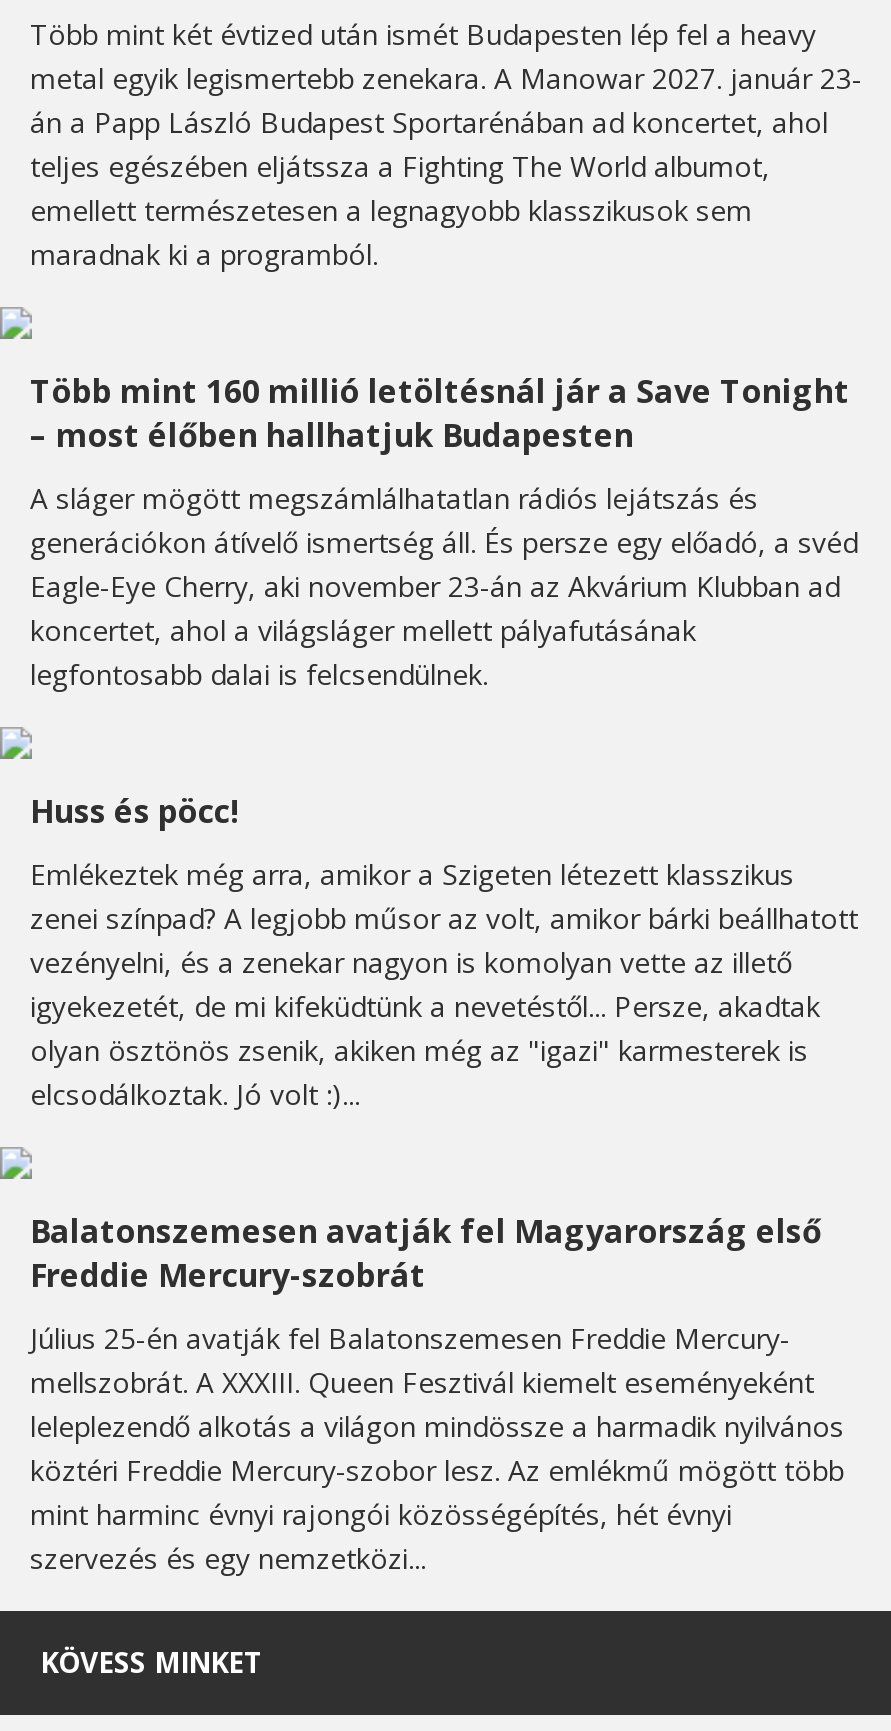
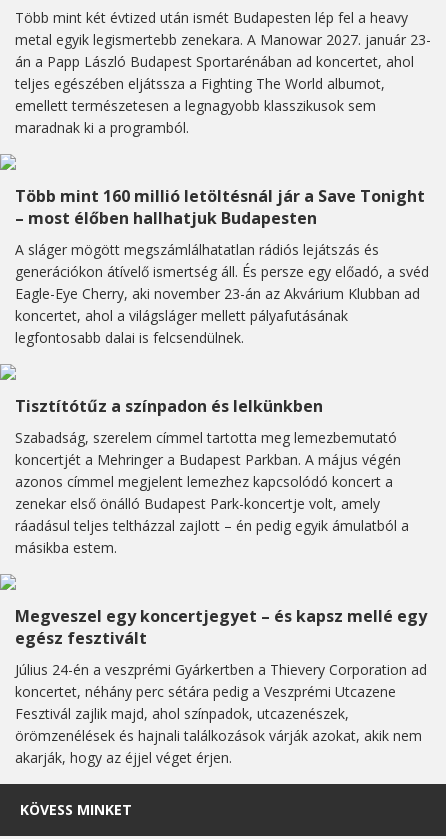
[30,788,240,832] Huss és pöcc! -> [15,395,323,417] Tisztítótűz a színpadon és lelkünkben
[30,854,858,1112] Emlékeztek még arra, amikor a Szigeten létezett klasszikus | zenei színpad? A legjobb műsor az volt, amikor bárki beállhatott | vezényelni, és a zenekar nagyon is komolyan vette az illető | igyekezetét, de mi kifeküdtünk a nevetéstől... Persze, akadtak | olyan ösztönös zsenik, akiken még az "igazi" karmesterek is | elcsodálkoztak. Jó volt :)... -> [15,428,409,557] Szabadság, szerelem címmel tartotta meg lemezbemutató | koncertjét a Mehringer a Budapest Parkban. A május végén | azonos címmel megjelent lemezhez kapcsolódó koncert a | zenekar első önálló Budapest Park-koncertje volt, amely | ráadásul teljes teltházzal zajlott – én pedig egyik ámulatból a | másikba estem.
[30,1208,822,1296] Balatonszemesen avatják fel Magyarország első | Freddie Mercury-szobrát -> [15,605,427,649] Megveszel egy koncertjegyet – és kapsz mellé egy | egész fesztivált
[30,1318,844,1576] Július 25-én avatják fel Balatonszemesen Freddie Mercury- | mellszobrát. A XXXIII. Queen Fesztivál kiemelt eseményeként | leleplezendő alkotás a világon mindössze a harmadik nyilvános | köztéri Freddie Mercury-szobor lesz. Az emlékmű mögött több | mint harminc évnyi rajongói közösségépítés, hét évnyi | szervezés és egy nemzetközi... -> [15,660,427,767] Július 24-én a veszprémi Gyárkertben a Thievery Corporation ad | koncertet, néhány perc sétára pedig a Veszprémi Utcazene | Fesztivál zajlik majd, ahol színpadok, utcazenészek, | örömzenélések és hajnali találkozások várják azokat, akik nem | akarják, hogy az éjjel véget érjen.

